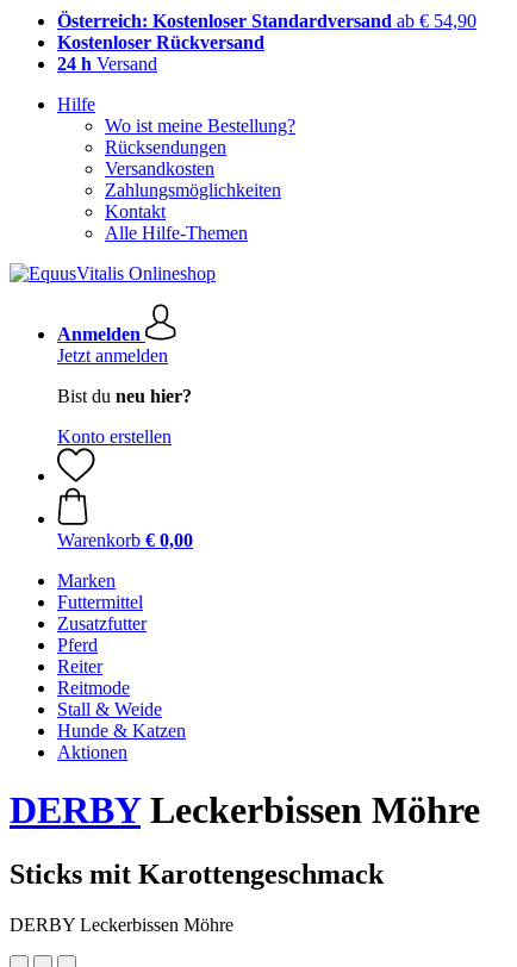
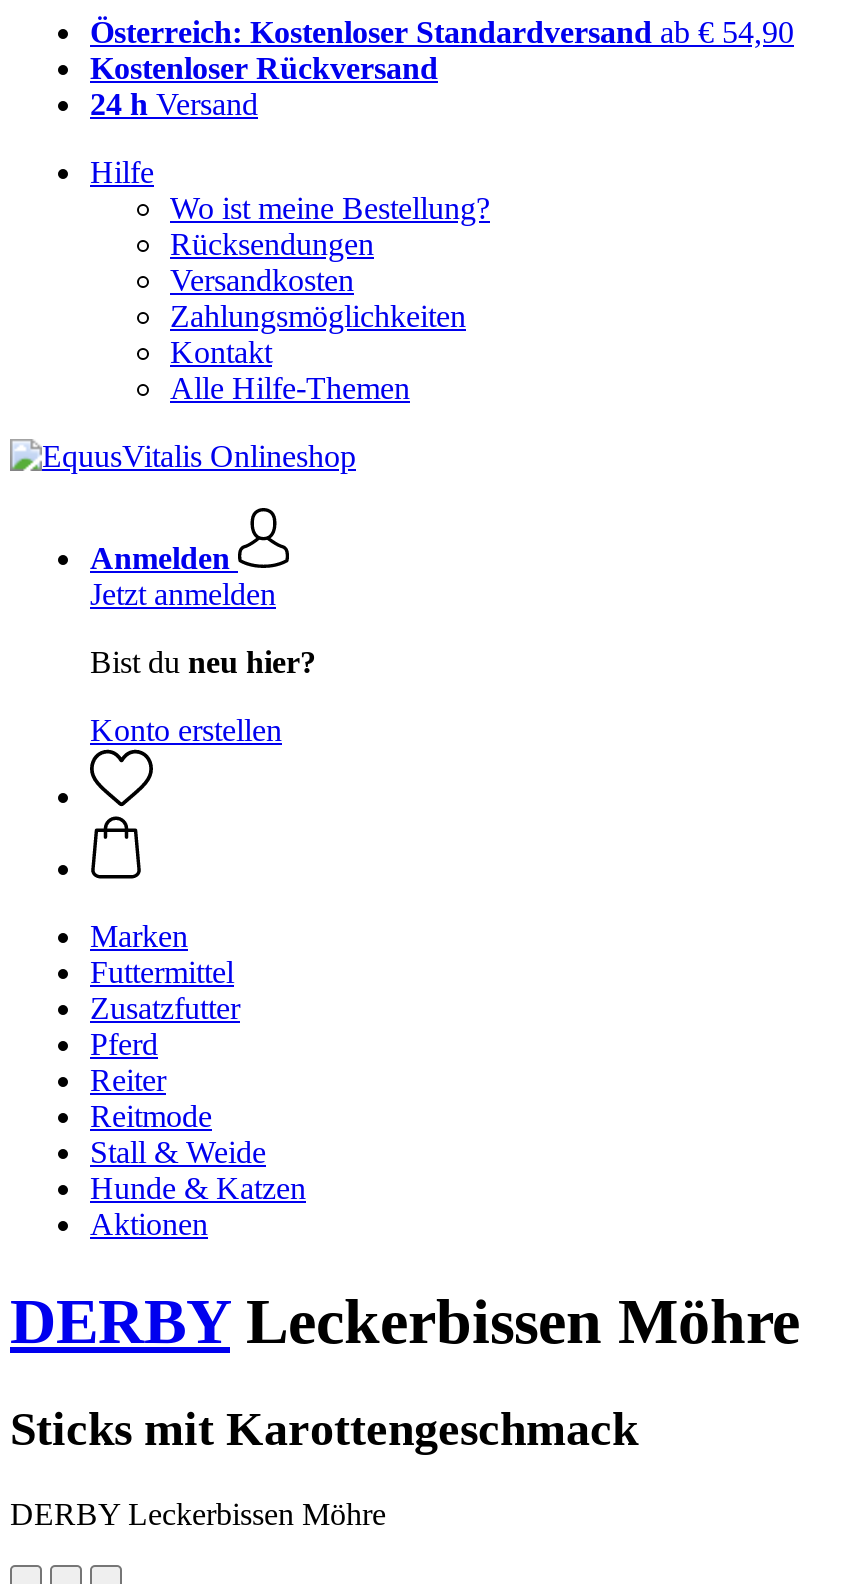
[57,530,193,550] Warenkorb € 0,00 -> none

